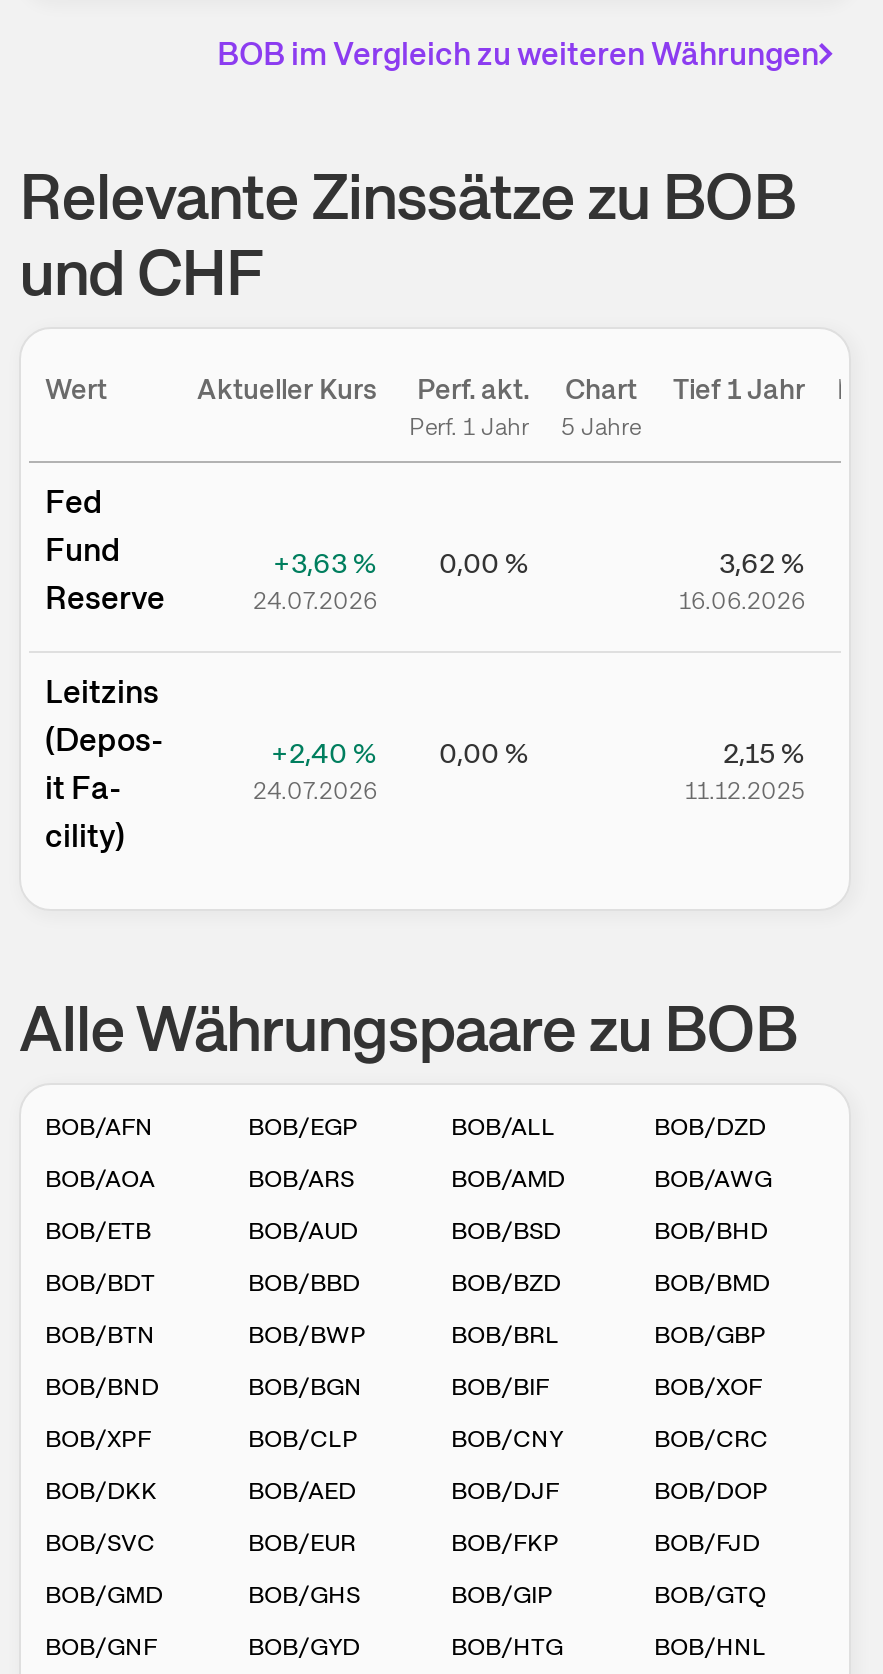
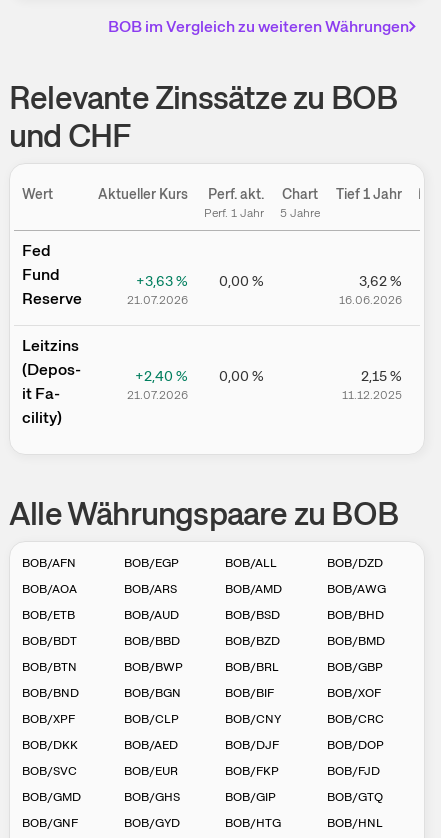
[253,585,377,617] 24.07.2026 -> [127,292,188,308] 21.07.2026
[253,775,377,807] 24.07.2026 -> [127,387,188,403] 21.07.2026

